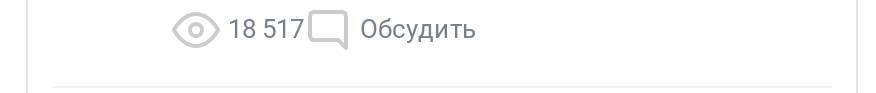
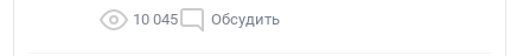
[228,14,476,44] 18 517 Обсудить -> [133,11,280,28] 10 045 Обсудить

